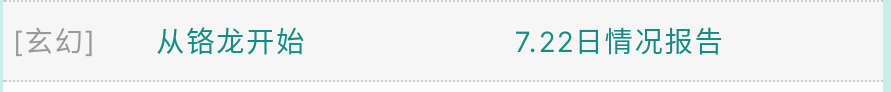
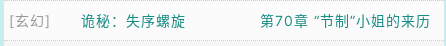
[156,24,725,58] 从铬龙开始 | 7.22日情况报告 -> [81,12,431,29] 诡秘：失序螺旋 | 第70章 “节制”小姐的来历

